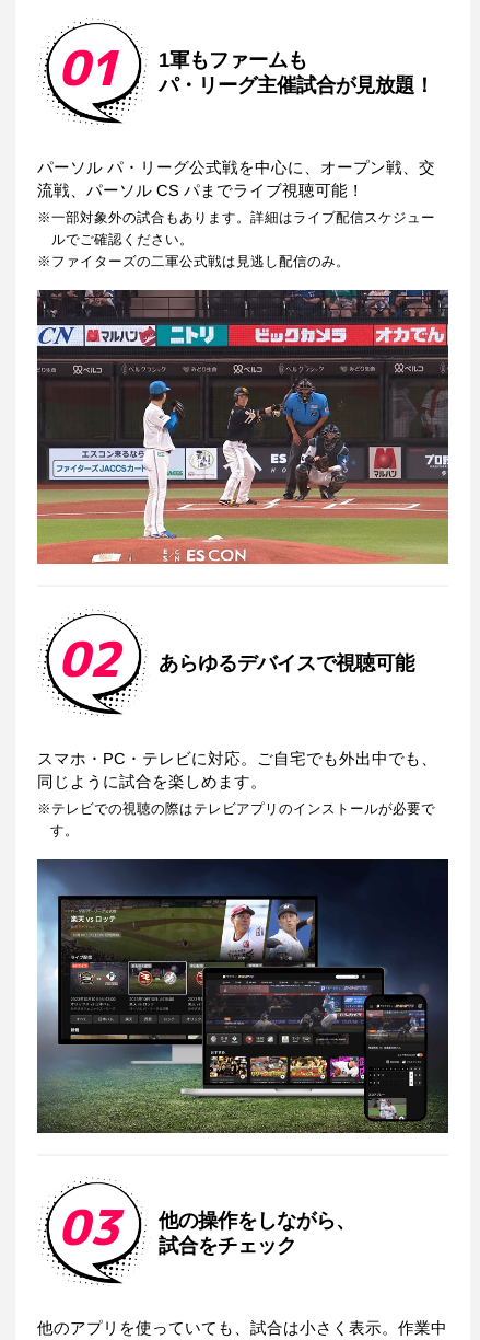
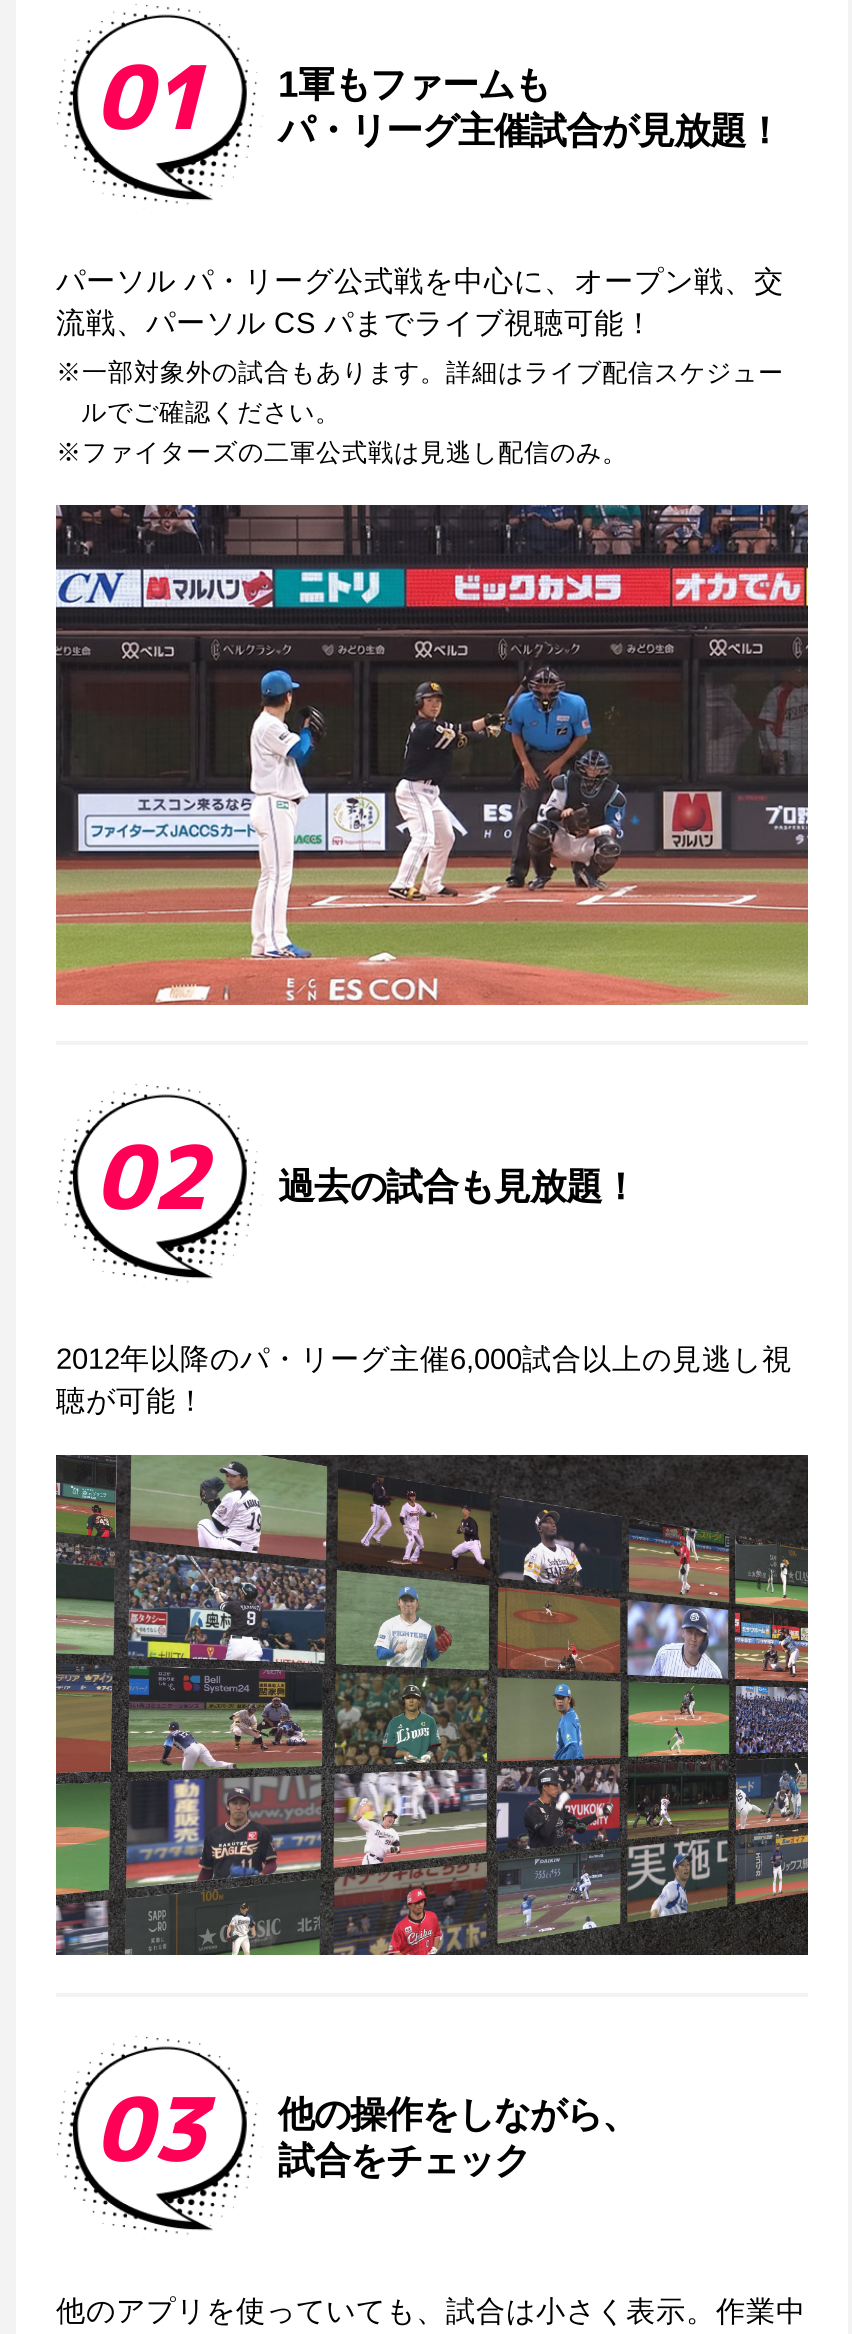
[158,651,414,675] あらゆるデバイスで視聴可能 -> [278,1164,638,1207] 過去の試合も見放題！
[38,749,438,839] スマホ・PC・テレビに対応。ご自宅でも外出中でも、 | 同じように試合を楽しめます。 | テレビでの視聴の際はテレビアプリのインストールが必要で | す。 -> [57,1343,793,1417] 2012年以降のパ・リーグ主催6,000試合以上の見逃し視 | 聴が可能！
[36,858,449,1134] [image] -> [54,1482,810,1958] [image]

